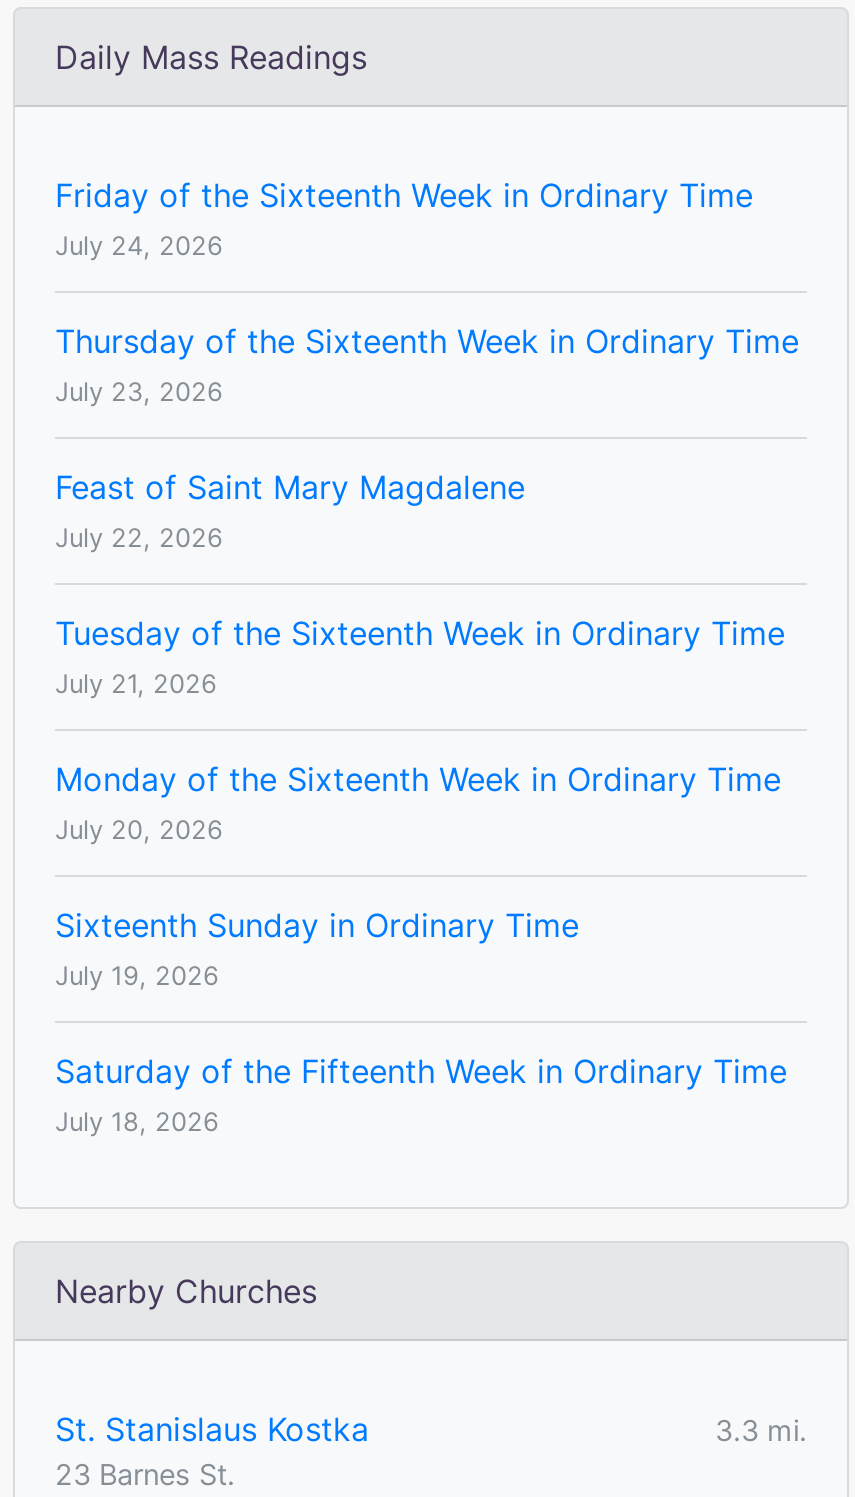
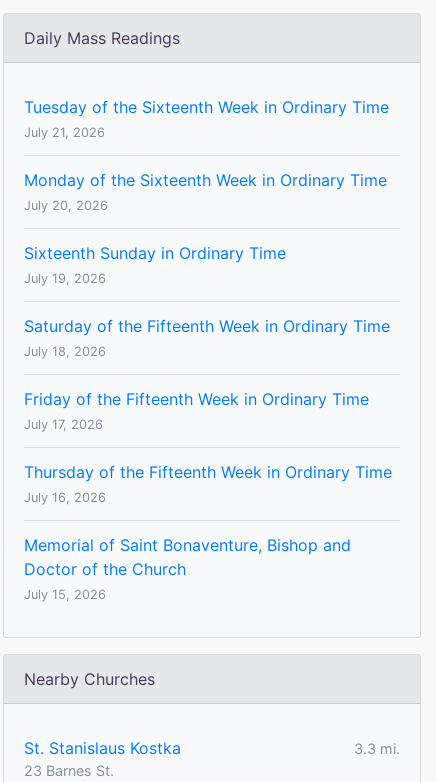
[55,175,799,553] Friday of the Sixteenth Week in Ordinary Time | July 24, 2026 | Thursday of the Sixteenth Week in Ordinary Time | July 23, 2026 | Feast of Saint Mary Magdalene | July 22, 2026 -> none
moved [55,613,787,1137] -> [24,97,390,359]: Tuesday of the Sixteenth Week in Ordinary Time | July 21, 2026 | Monday of the Sixteenth Week in Ordinary Time | July 20, 2026 | Sixteenth Sunday in Ordinary Time | July 19, 2026 | Saturday of the Fifteenth Week in Ordinary Time | July 18, 2026
none -> [24,389,392,602] Friday of the Fifteenth Week in Ordinary Time | July 17, 2026 | Thursday of the Fifteenth Week in Ordinary Time | July 16, 2026 | Memorial of Saint Bonaventure, Bishop and | Doctor of the Church | July 15, 2026

